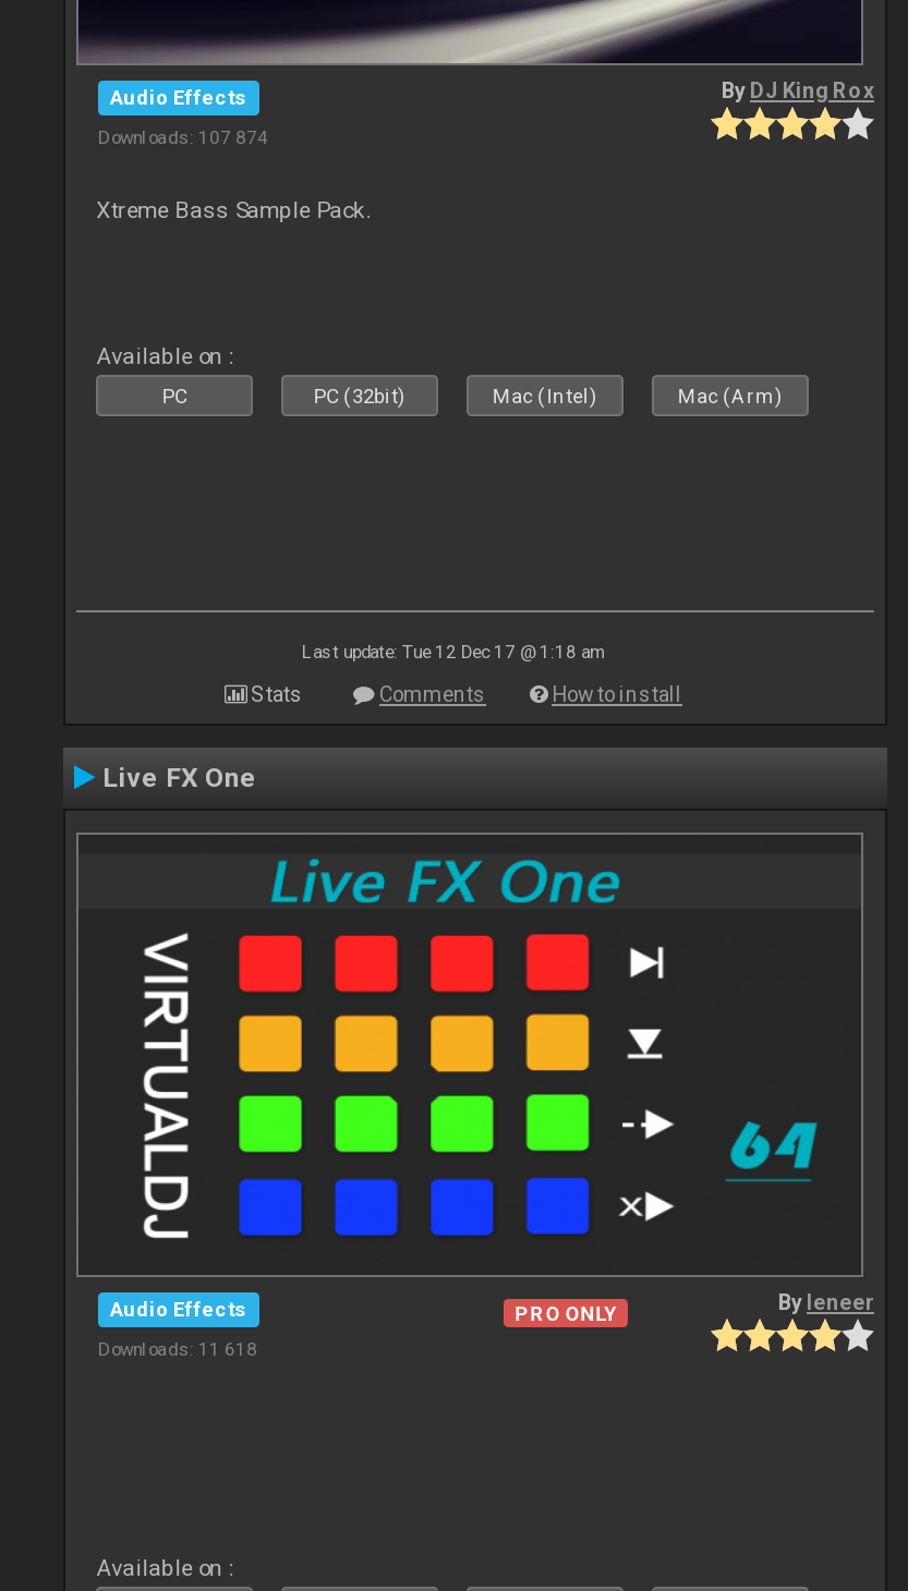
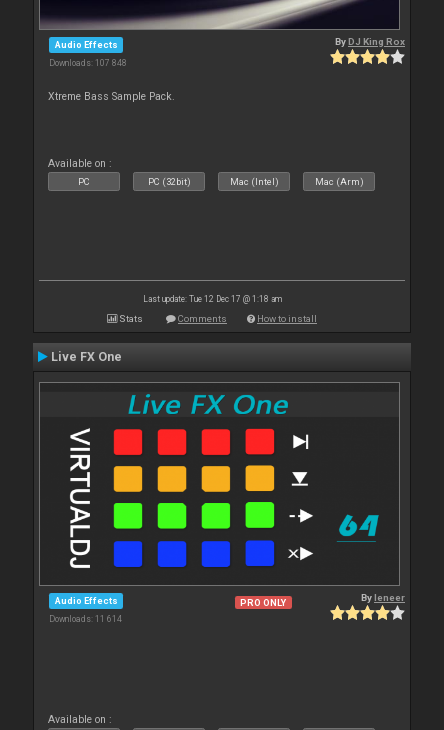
[98,126,268,148] Downloads: 107 874 -> [49,58,127,68] Downloads: 107 848
[98,1338,257,1359] Downloads: 11 618 -> [49,614,122,624] Downloads: 11 614

